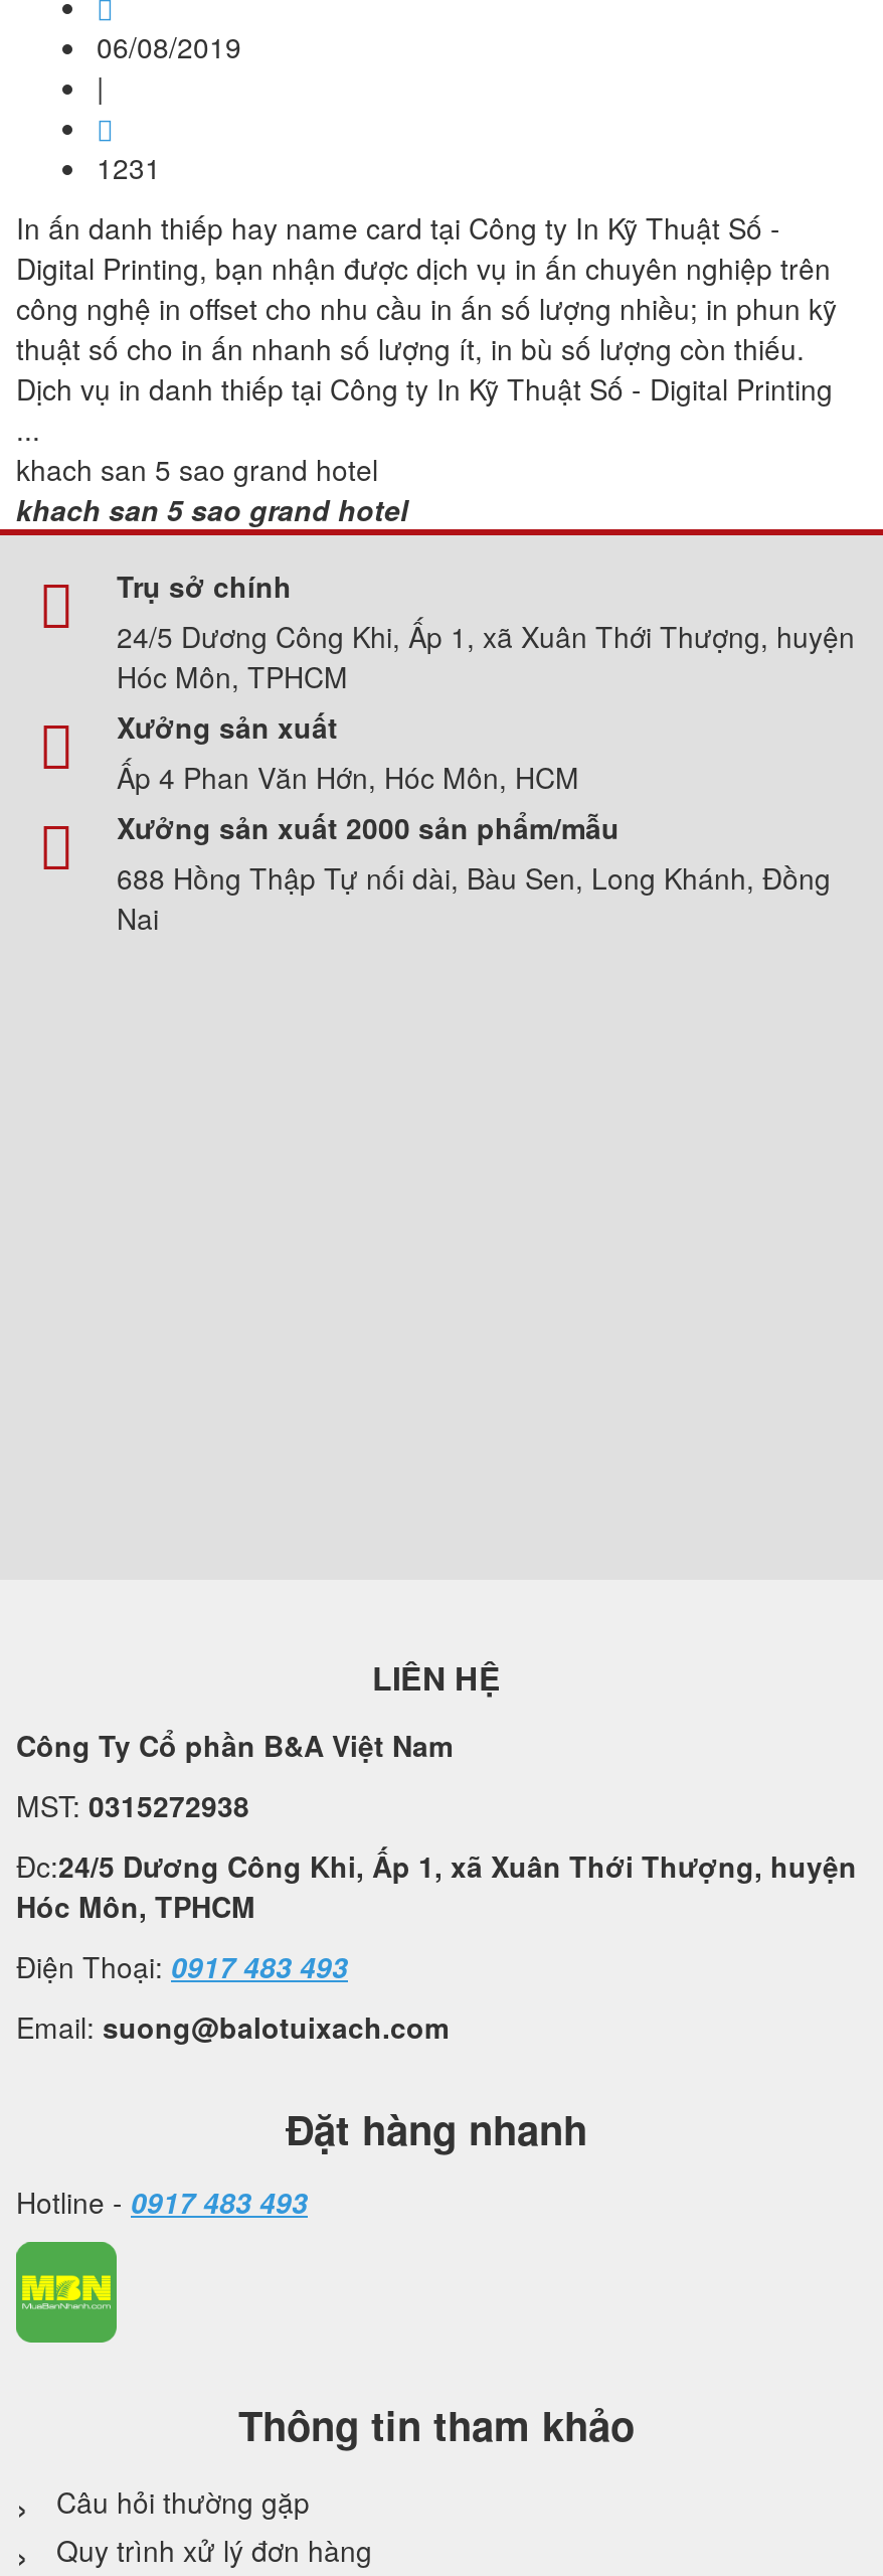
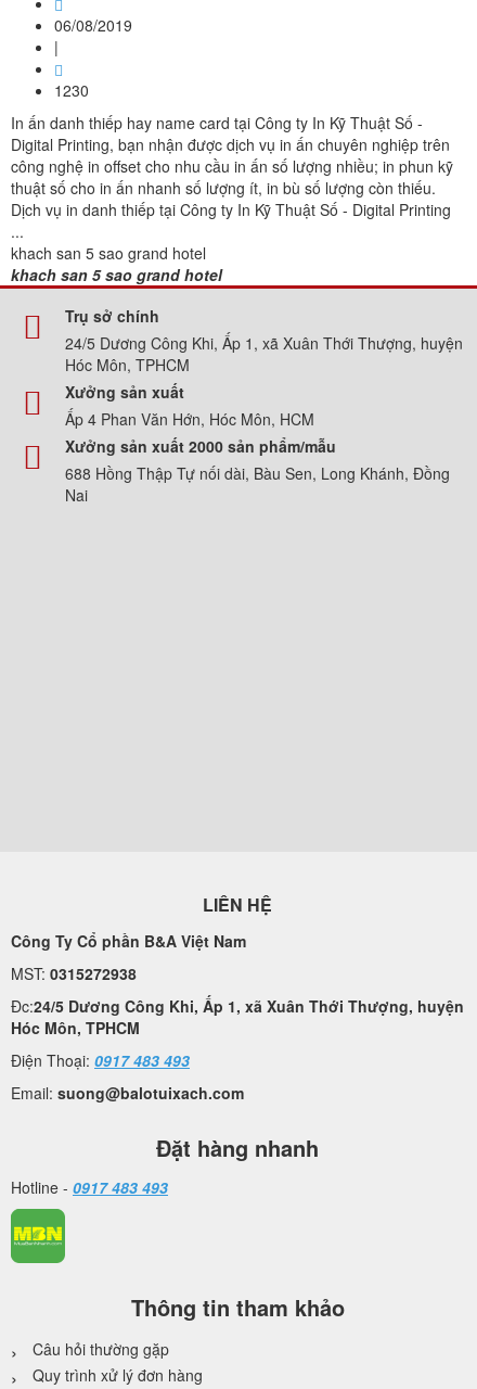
[97,147,161,187] 1231 -> [54,79,89,101] 1230

